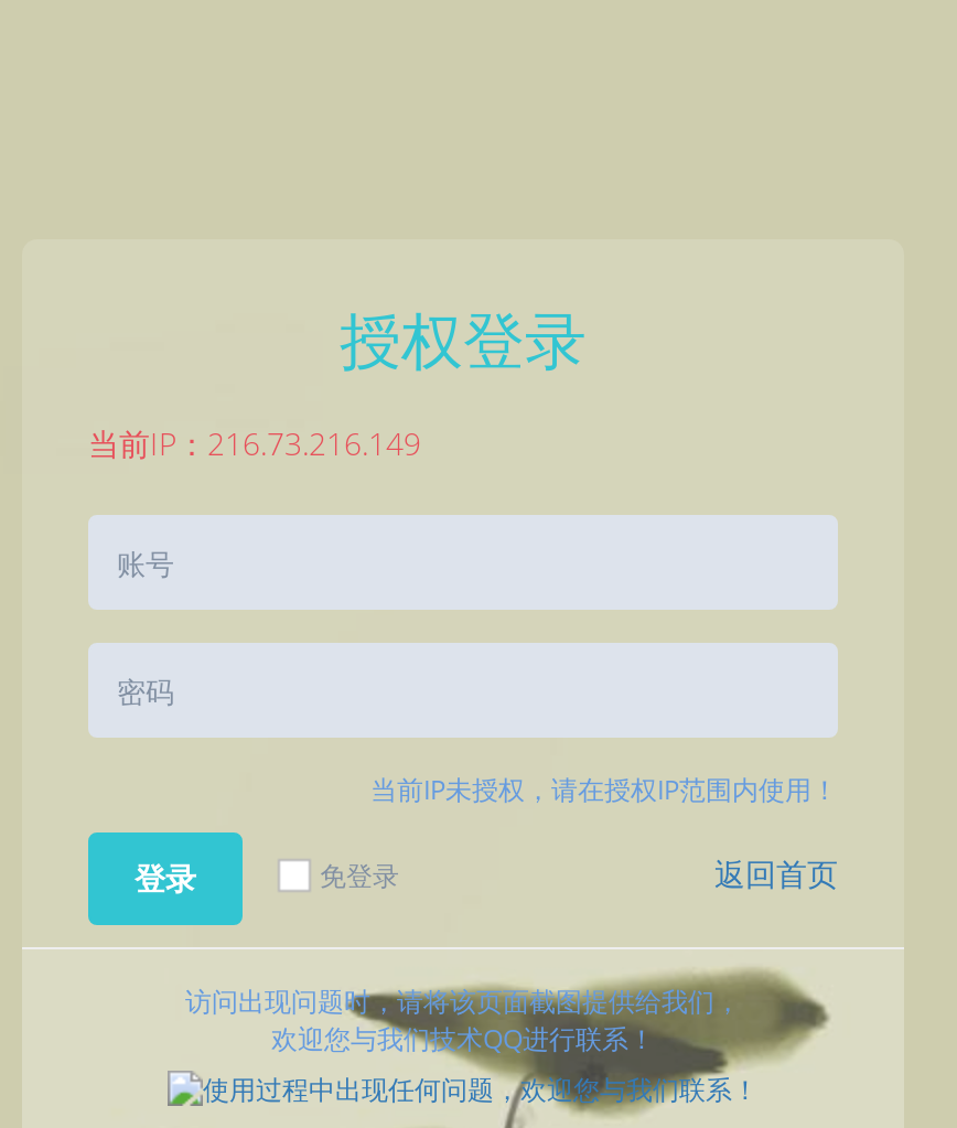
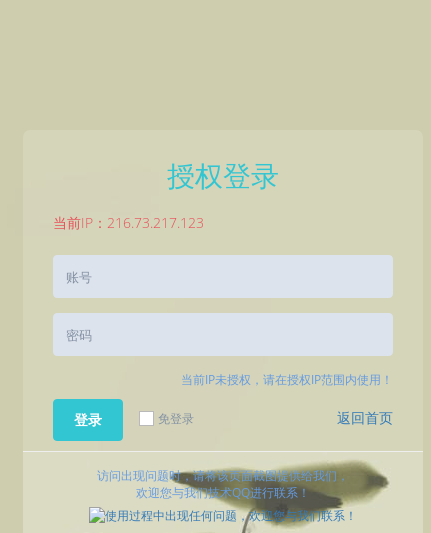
[88,422,421,464] 当前IP：216.73.216.149 -> [53,213,204,232] 当前IP：216.73.217.123

